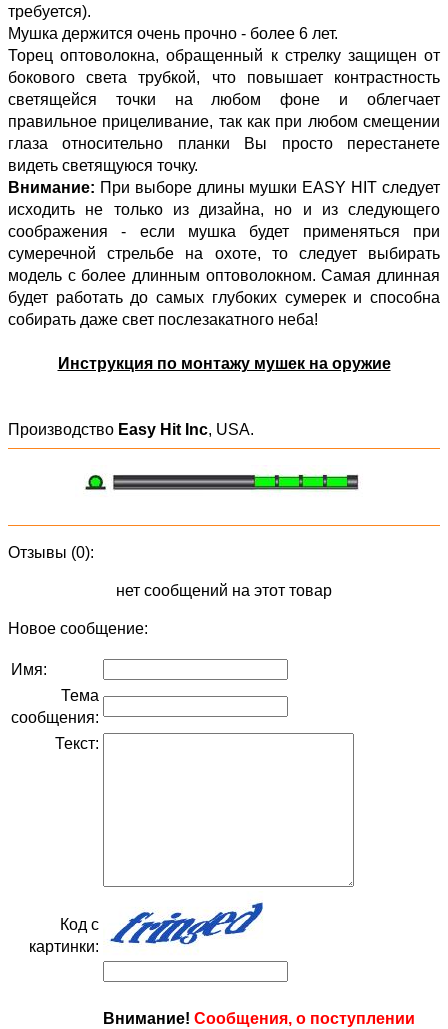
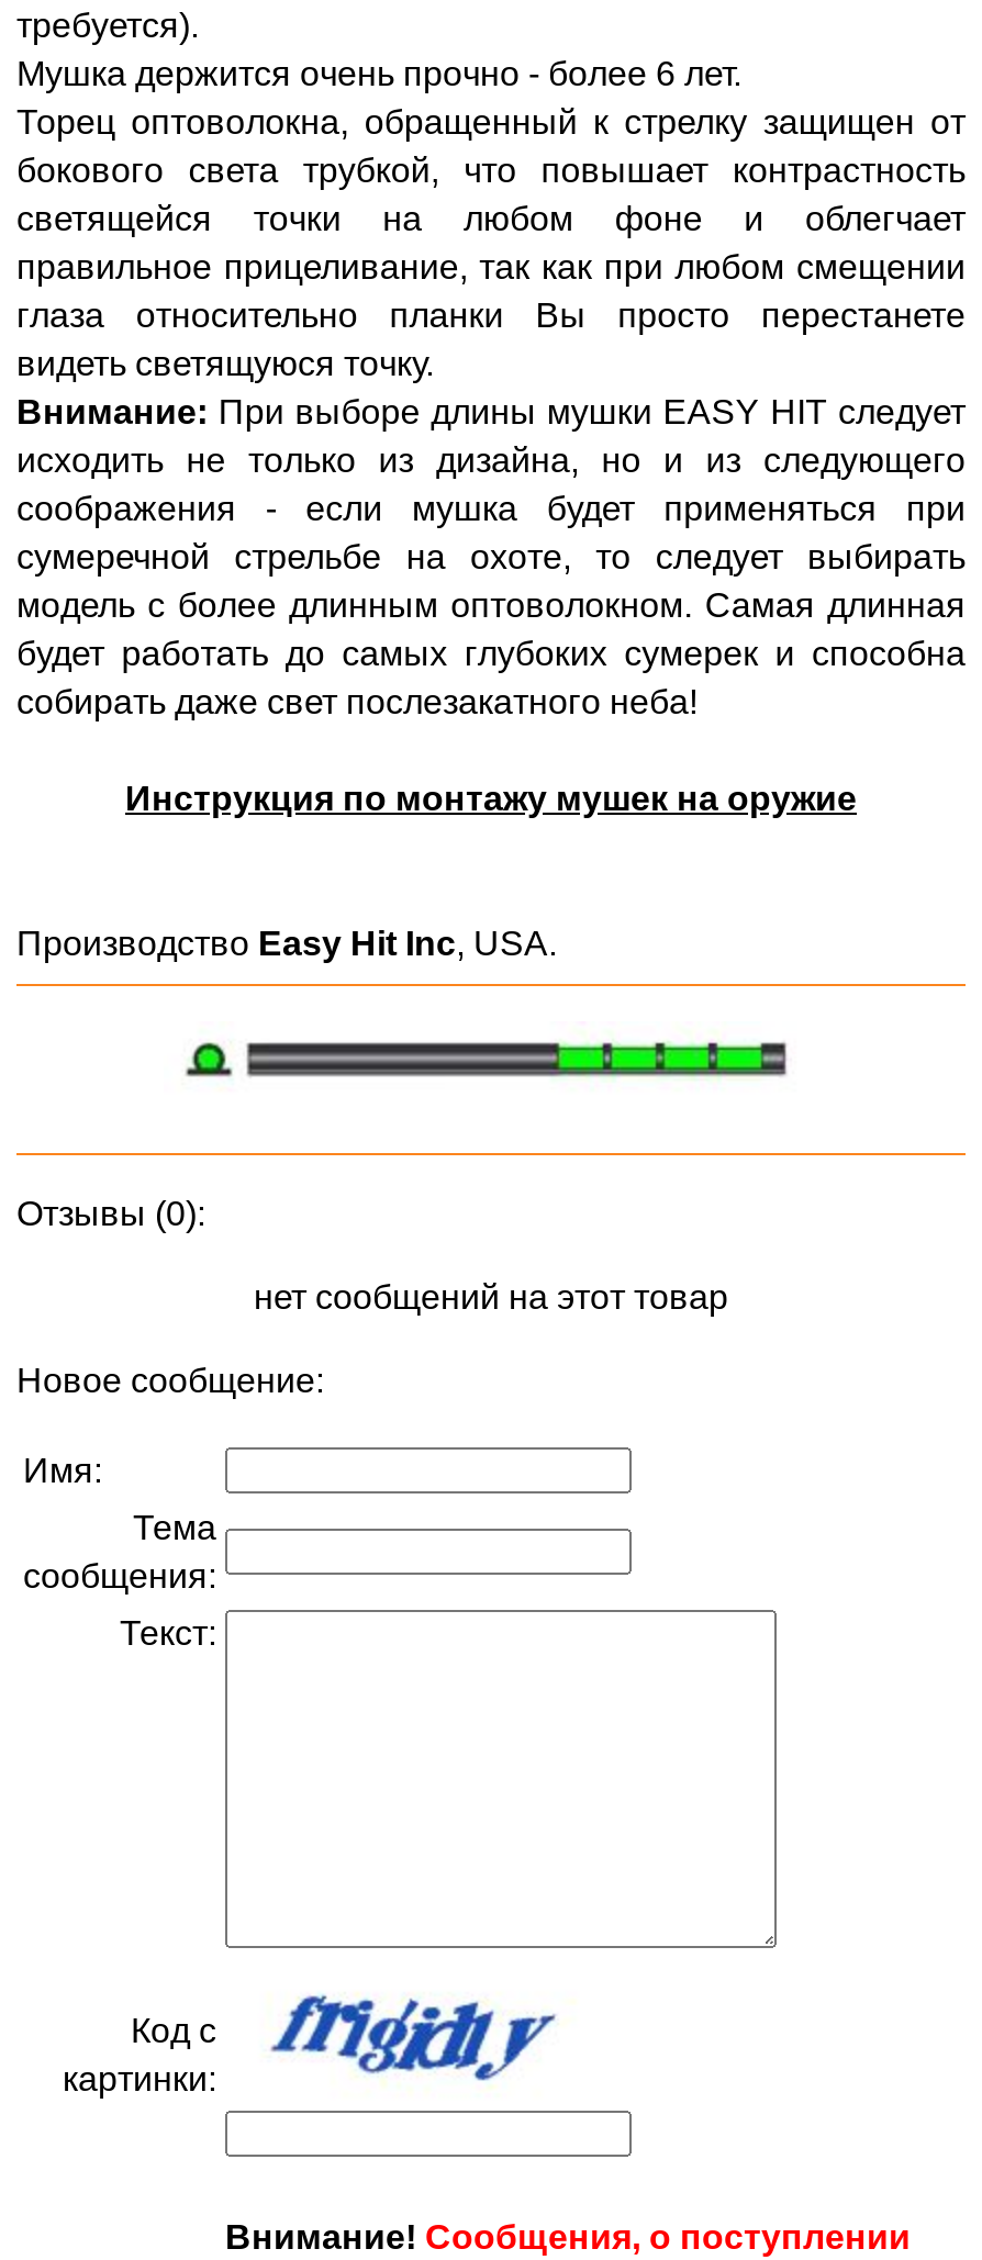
[109,901,264,947] [image] -> [241,1983,577,2082] [image]

